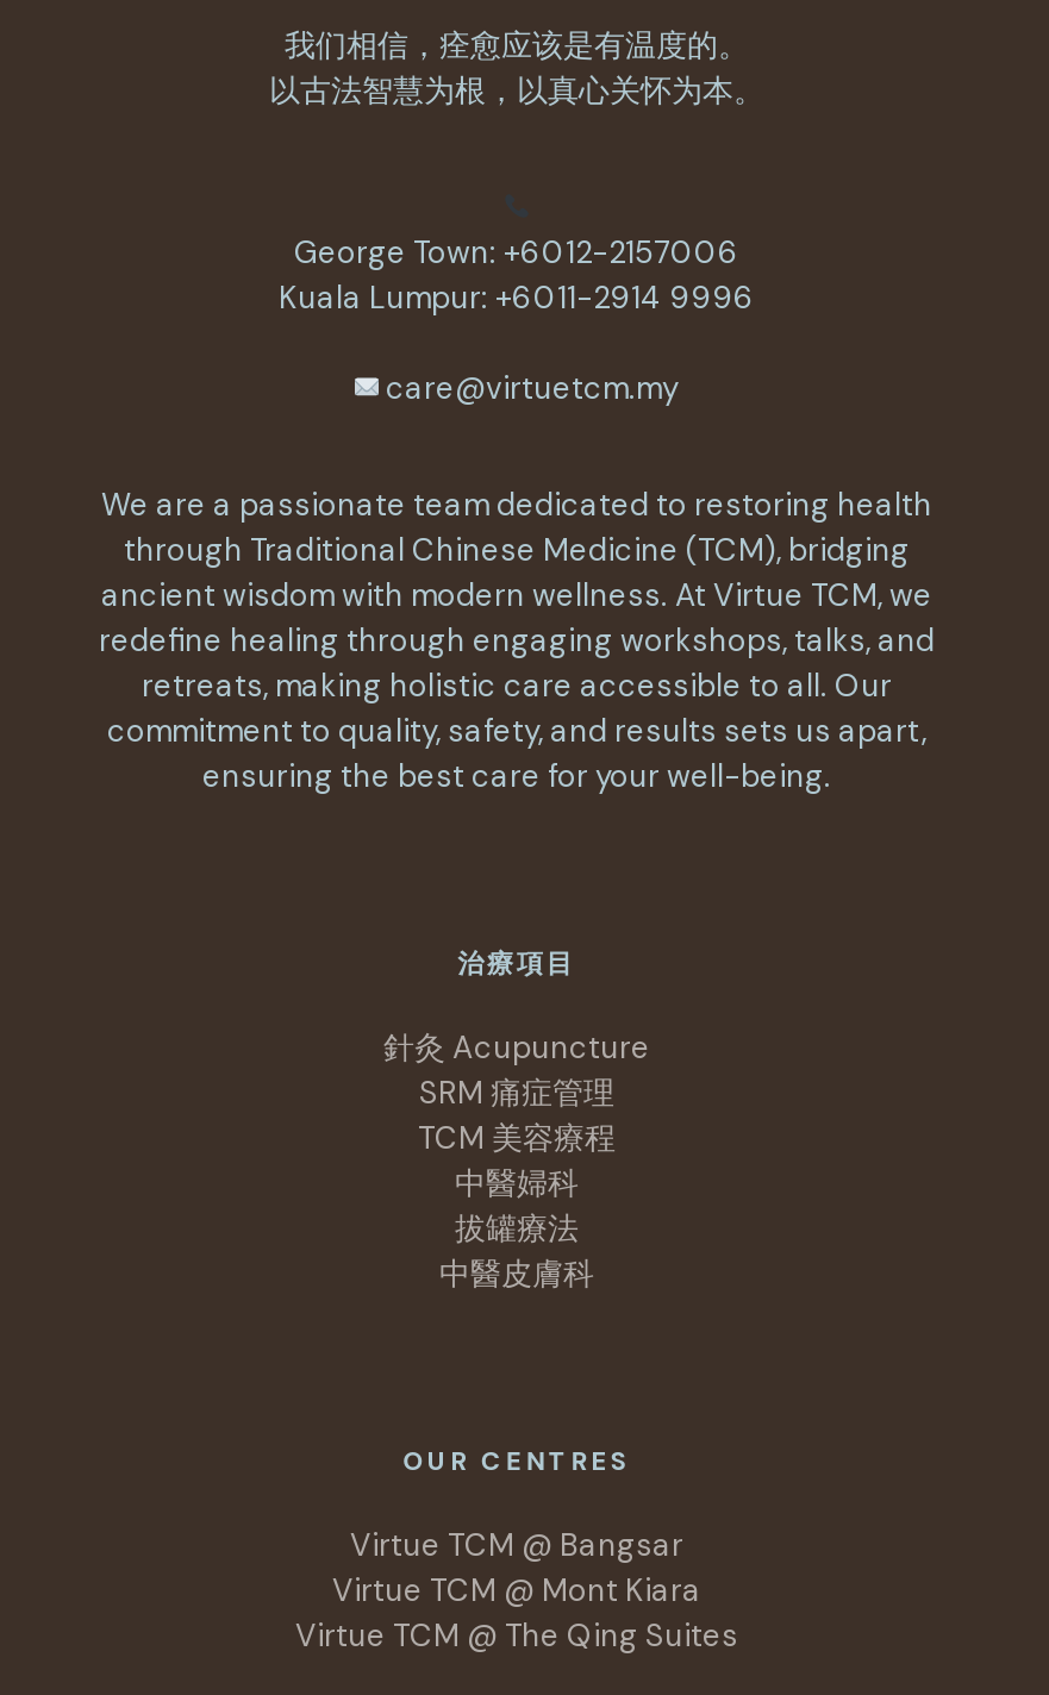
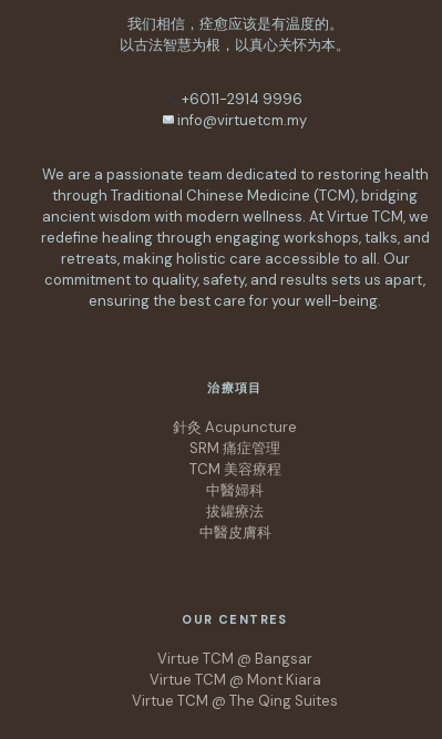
[279,231,755,408] George Town: +6012-2157006 | Kuala Lumpur: +6011-2914 9996 | care@virtuetcm.my -> [177,89,307,129] +6011-2914 9996 | info@virtuetcm.my

